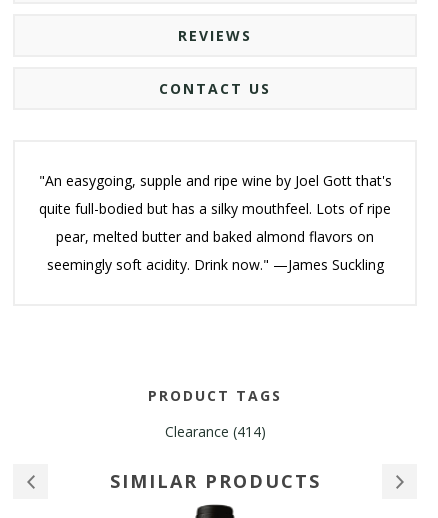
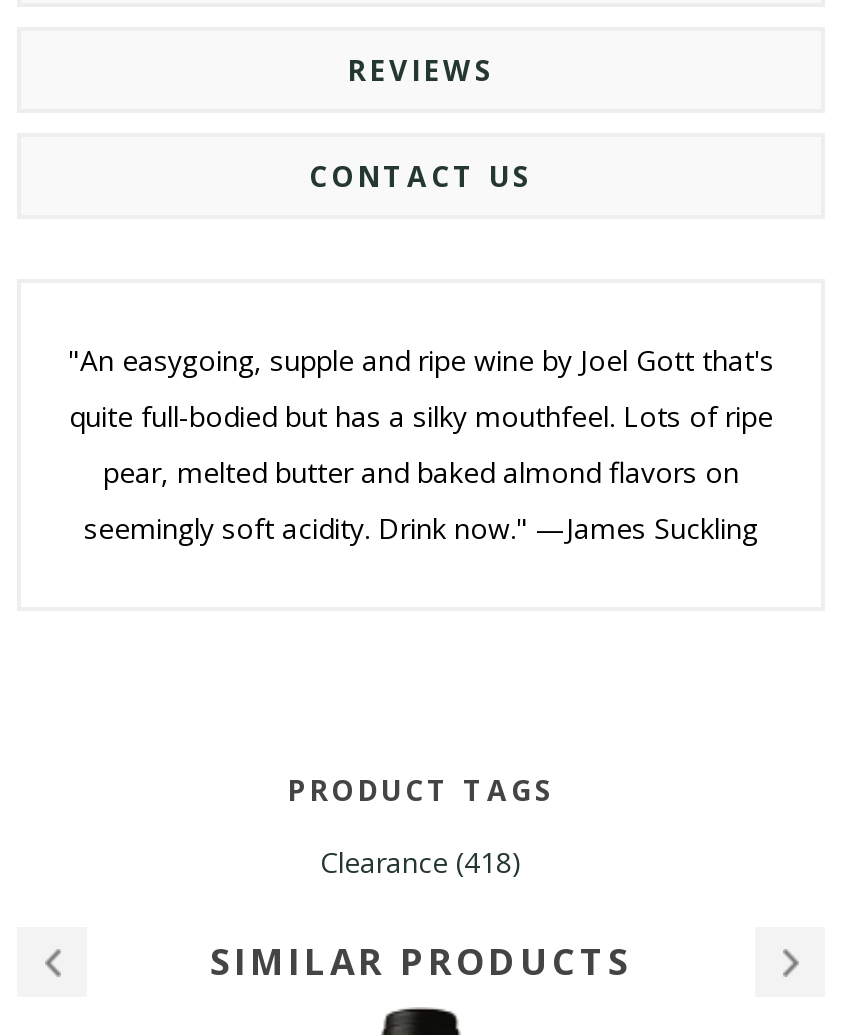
[164,422,265,441] Clearance (414) -> [320,842,522,880] Clearance (418)

